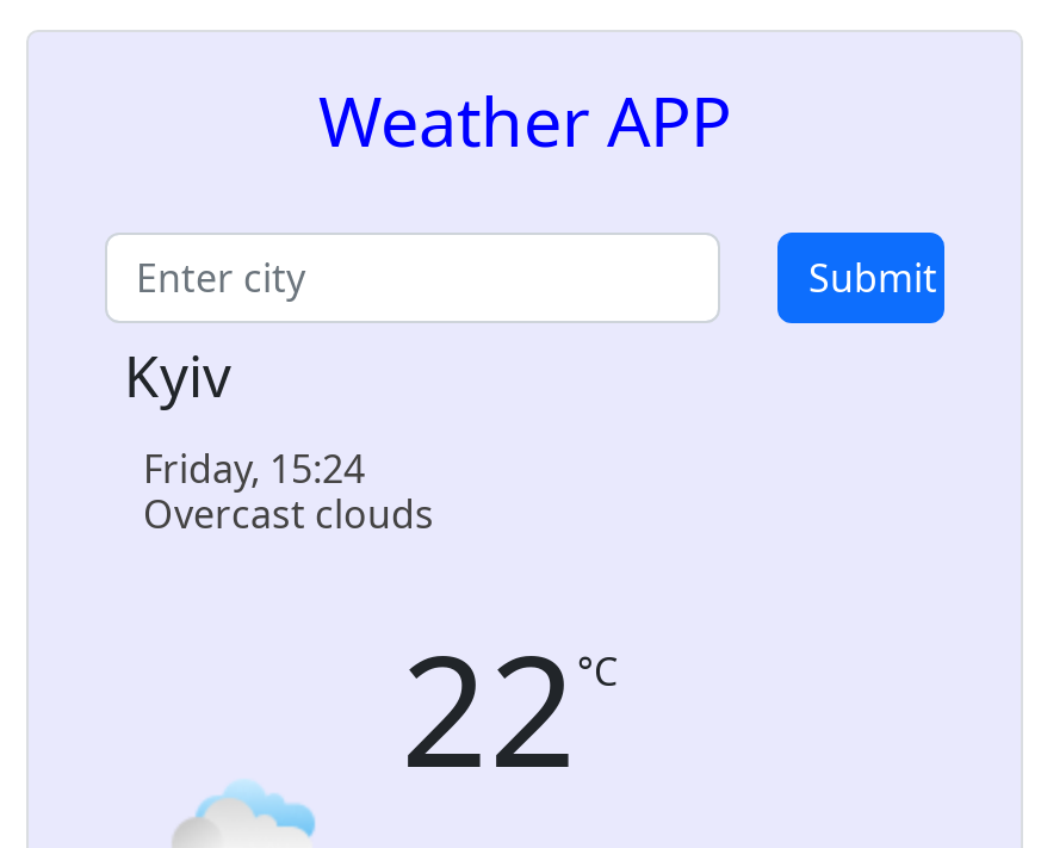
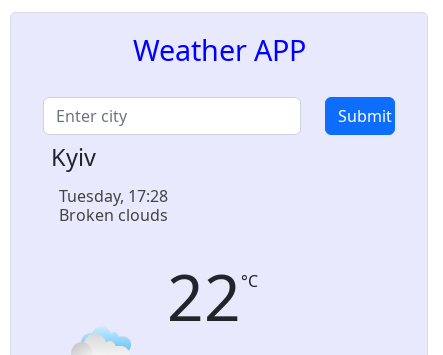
[162,442,434,540] Friday, 15:24 | overcast clouds -> [67,185,168,226] Tuesday, 17:28 | broken clouds

